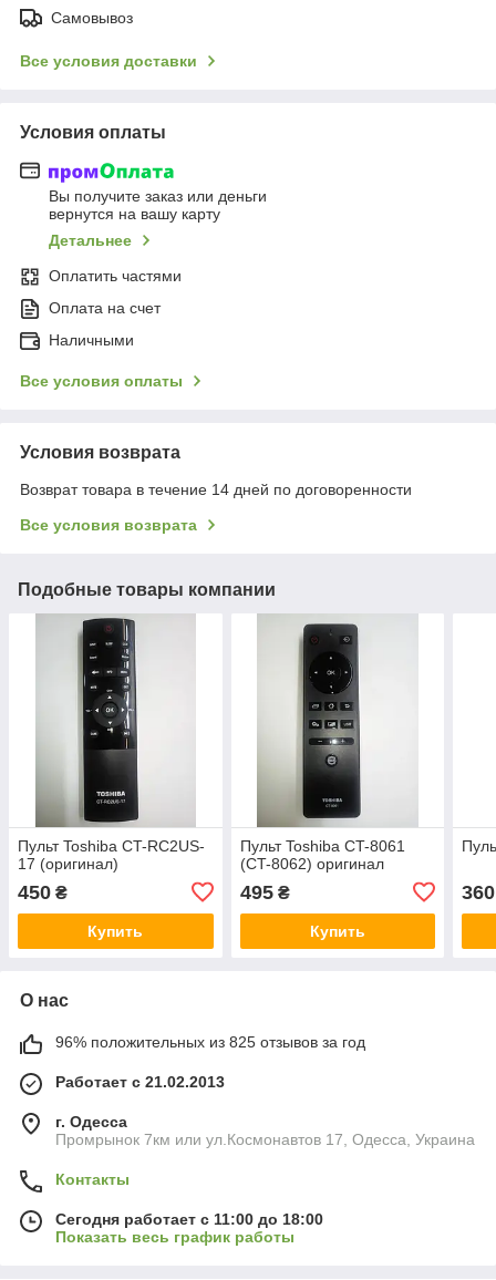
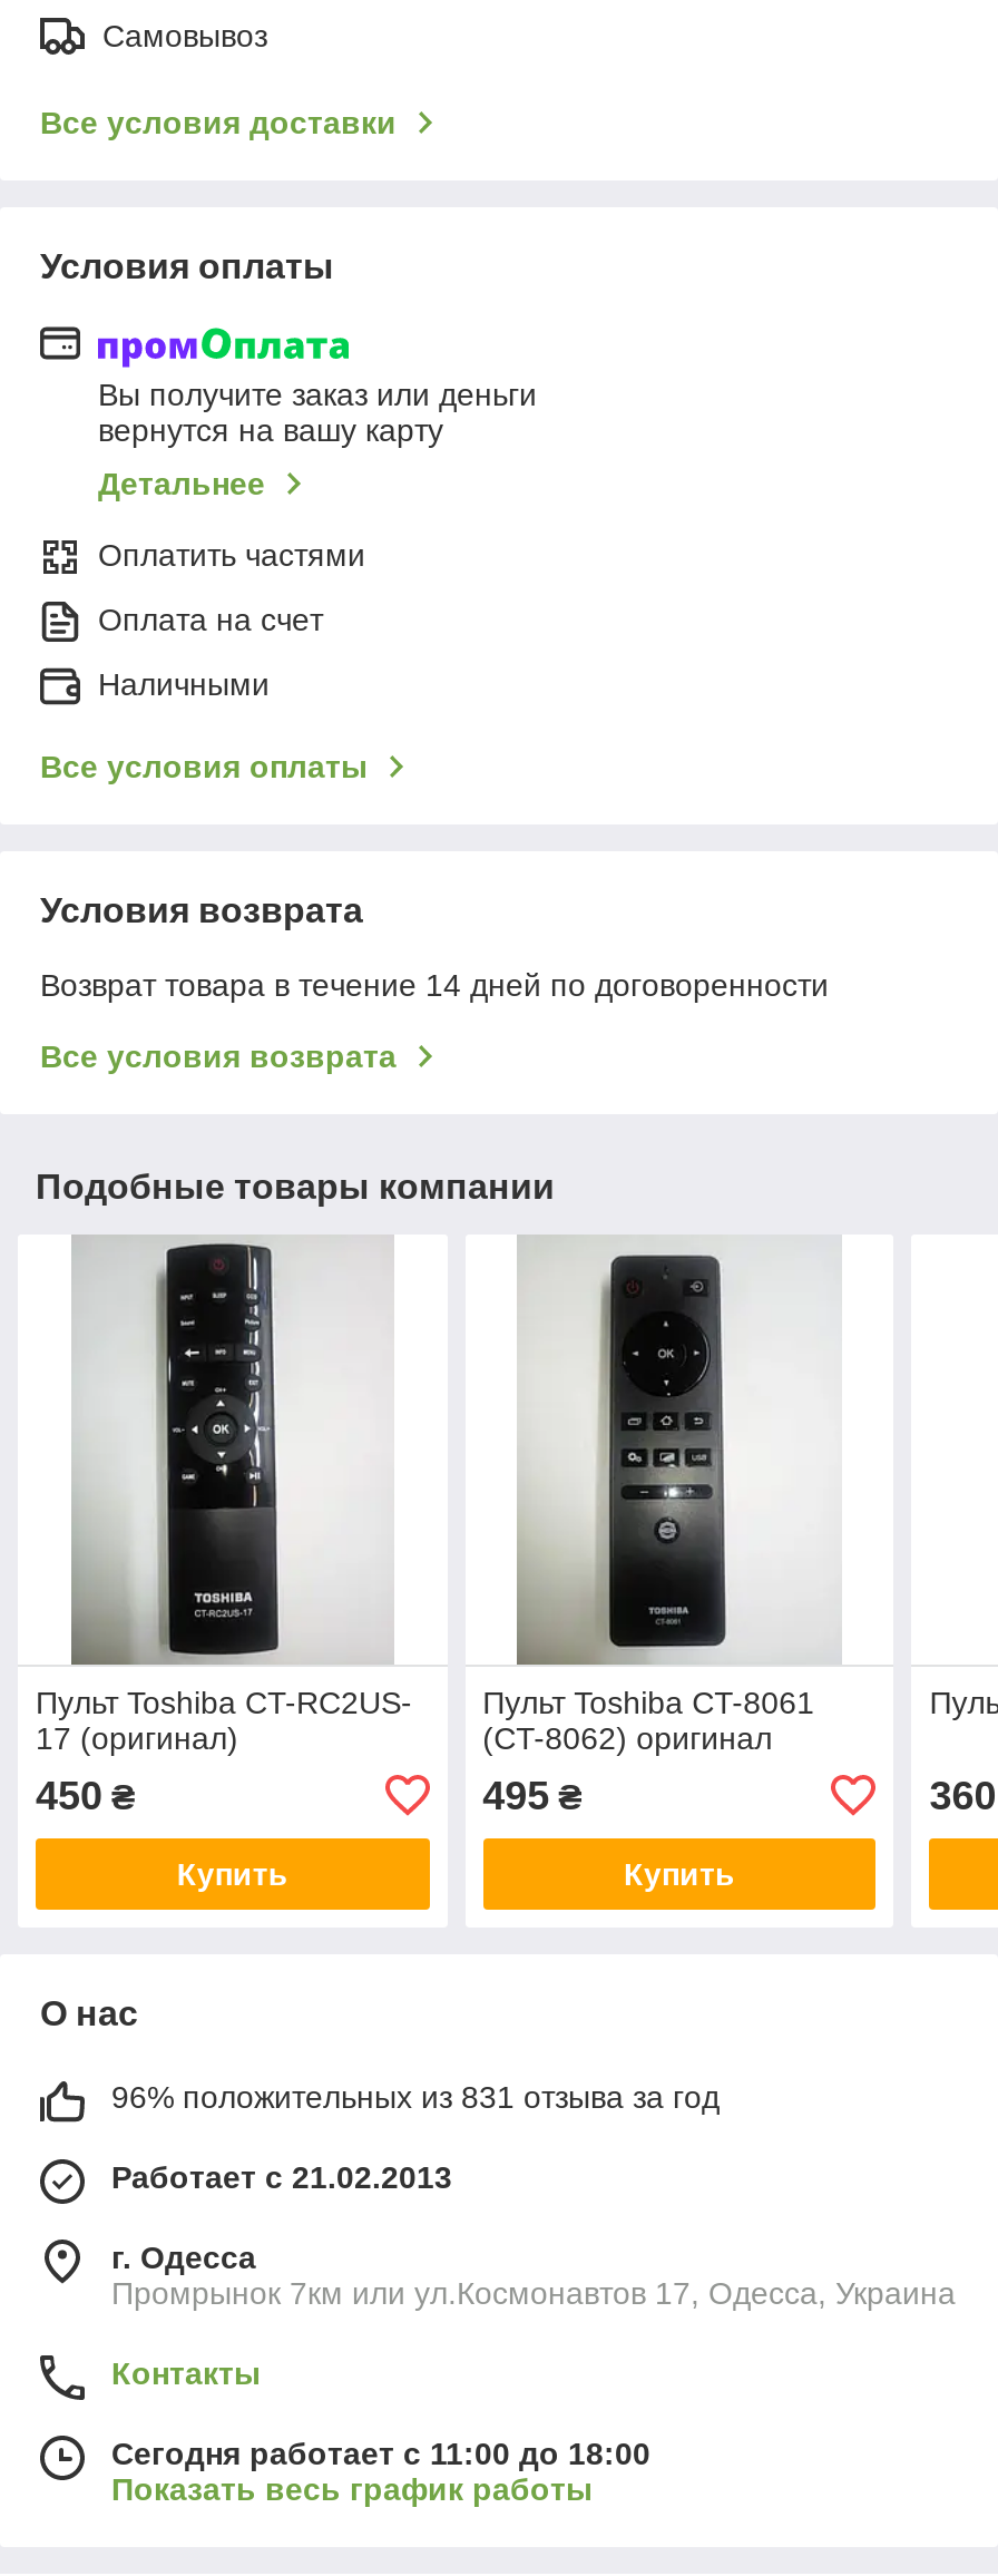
[55,1033,365,1051] 96% положительных из 825 отзывов за год -> [111,2079,720,2114] 96% положительных из 831 отзыва за год

